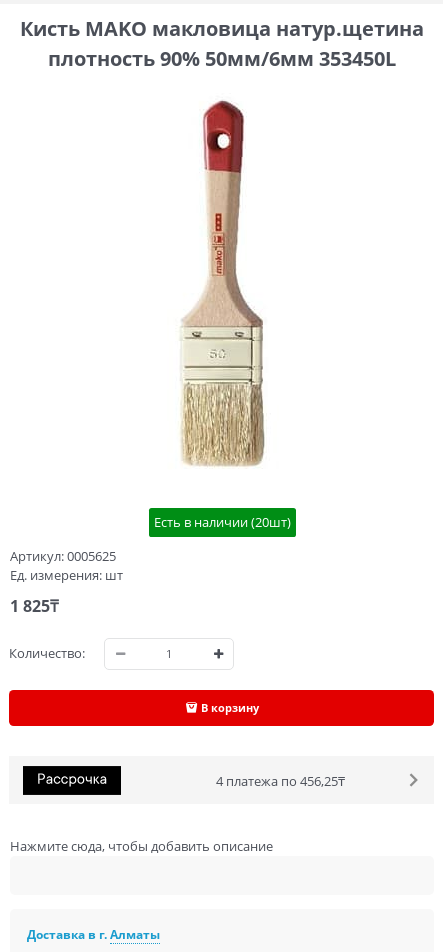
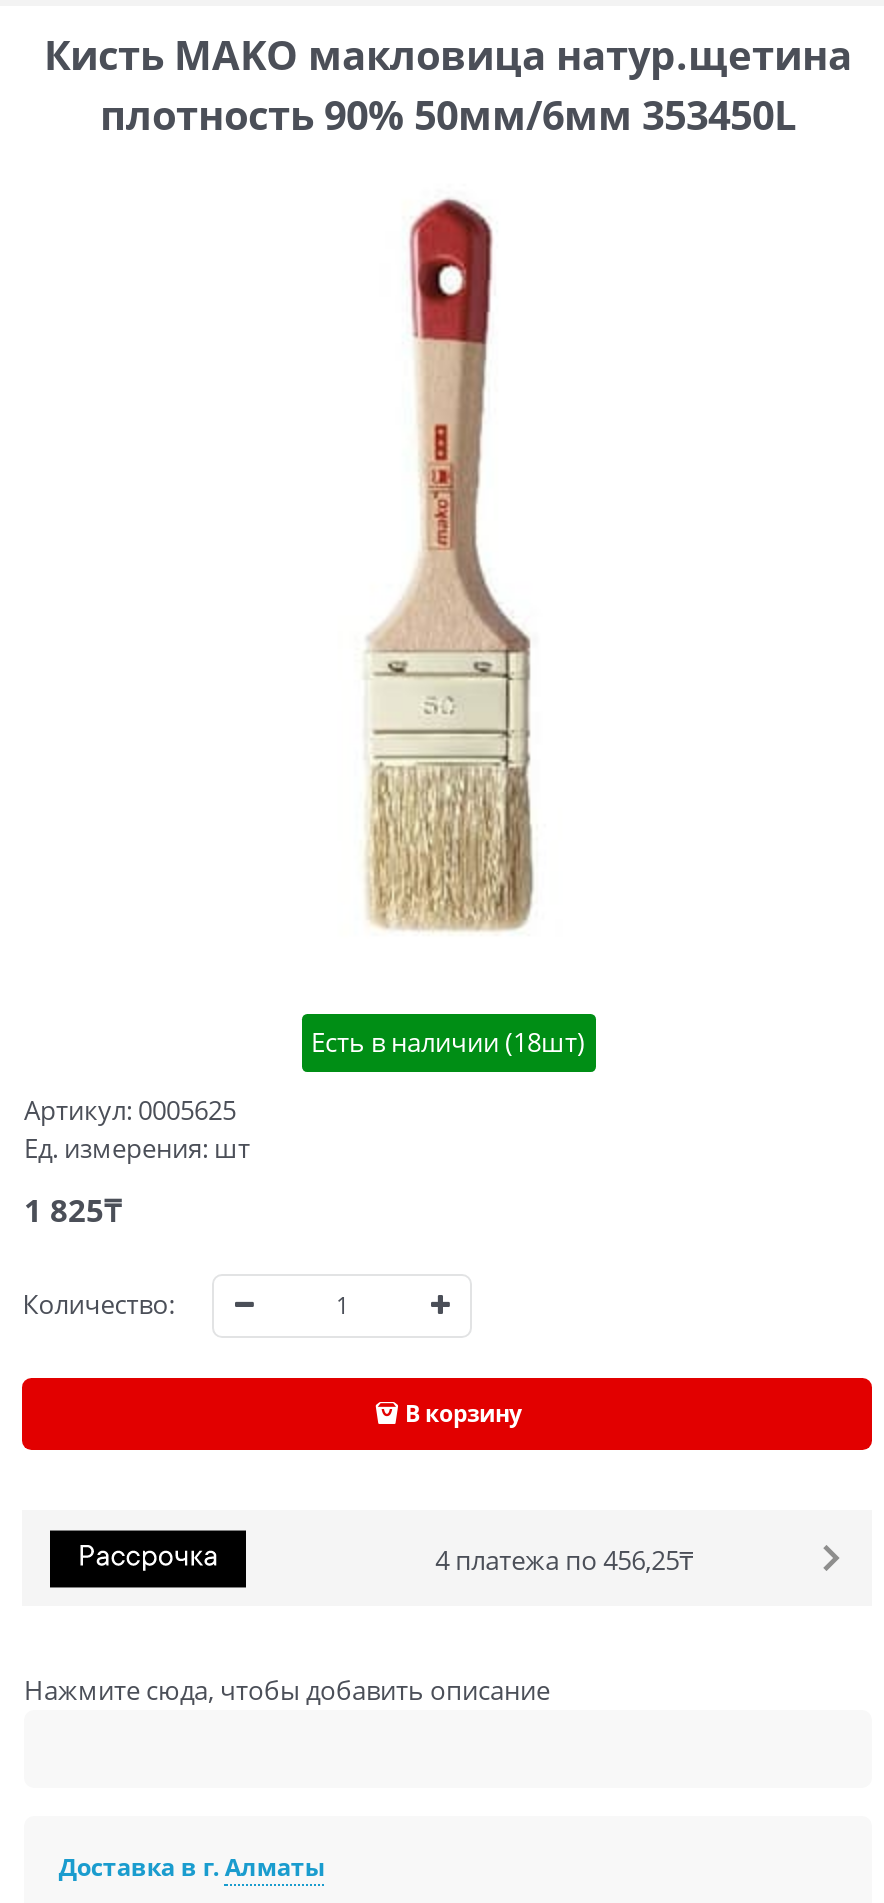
[153,513,290,531] Есть в наличии (20шт) -> [311,1023,585,1059] Есть в наличии (18шт)

